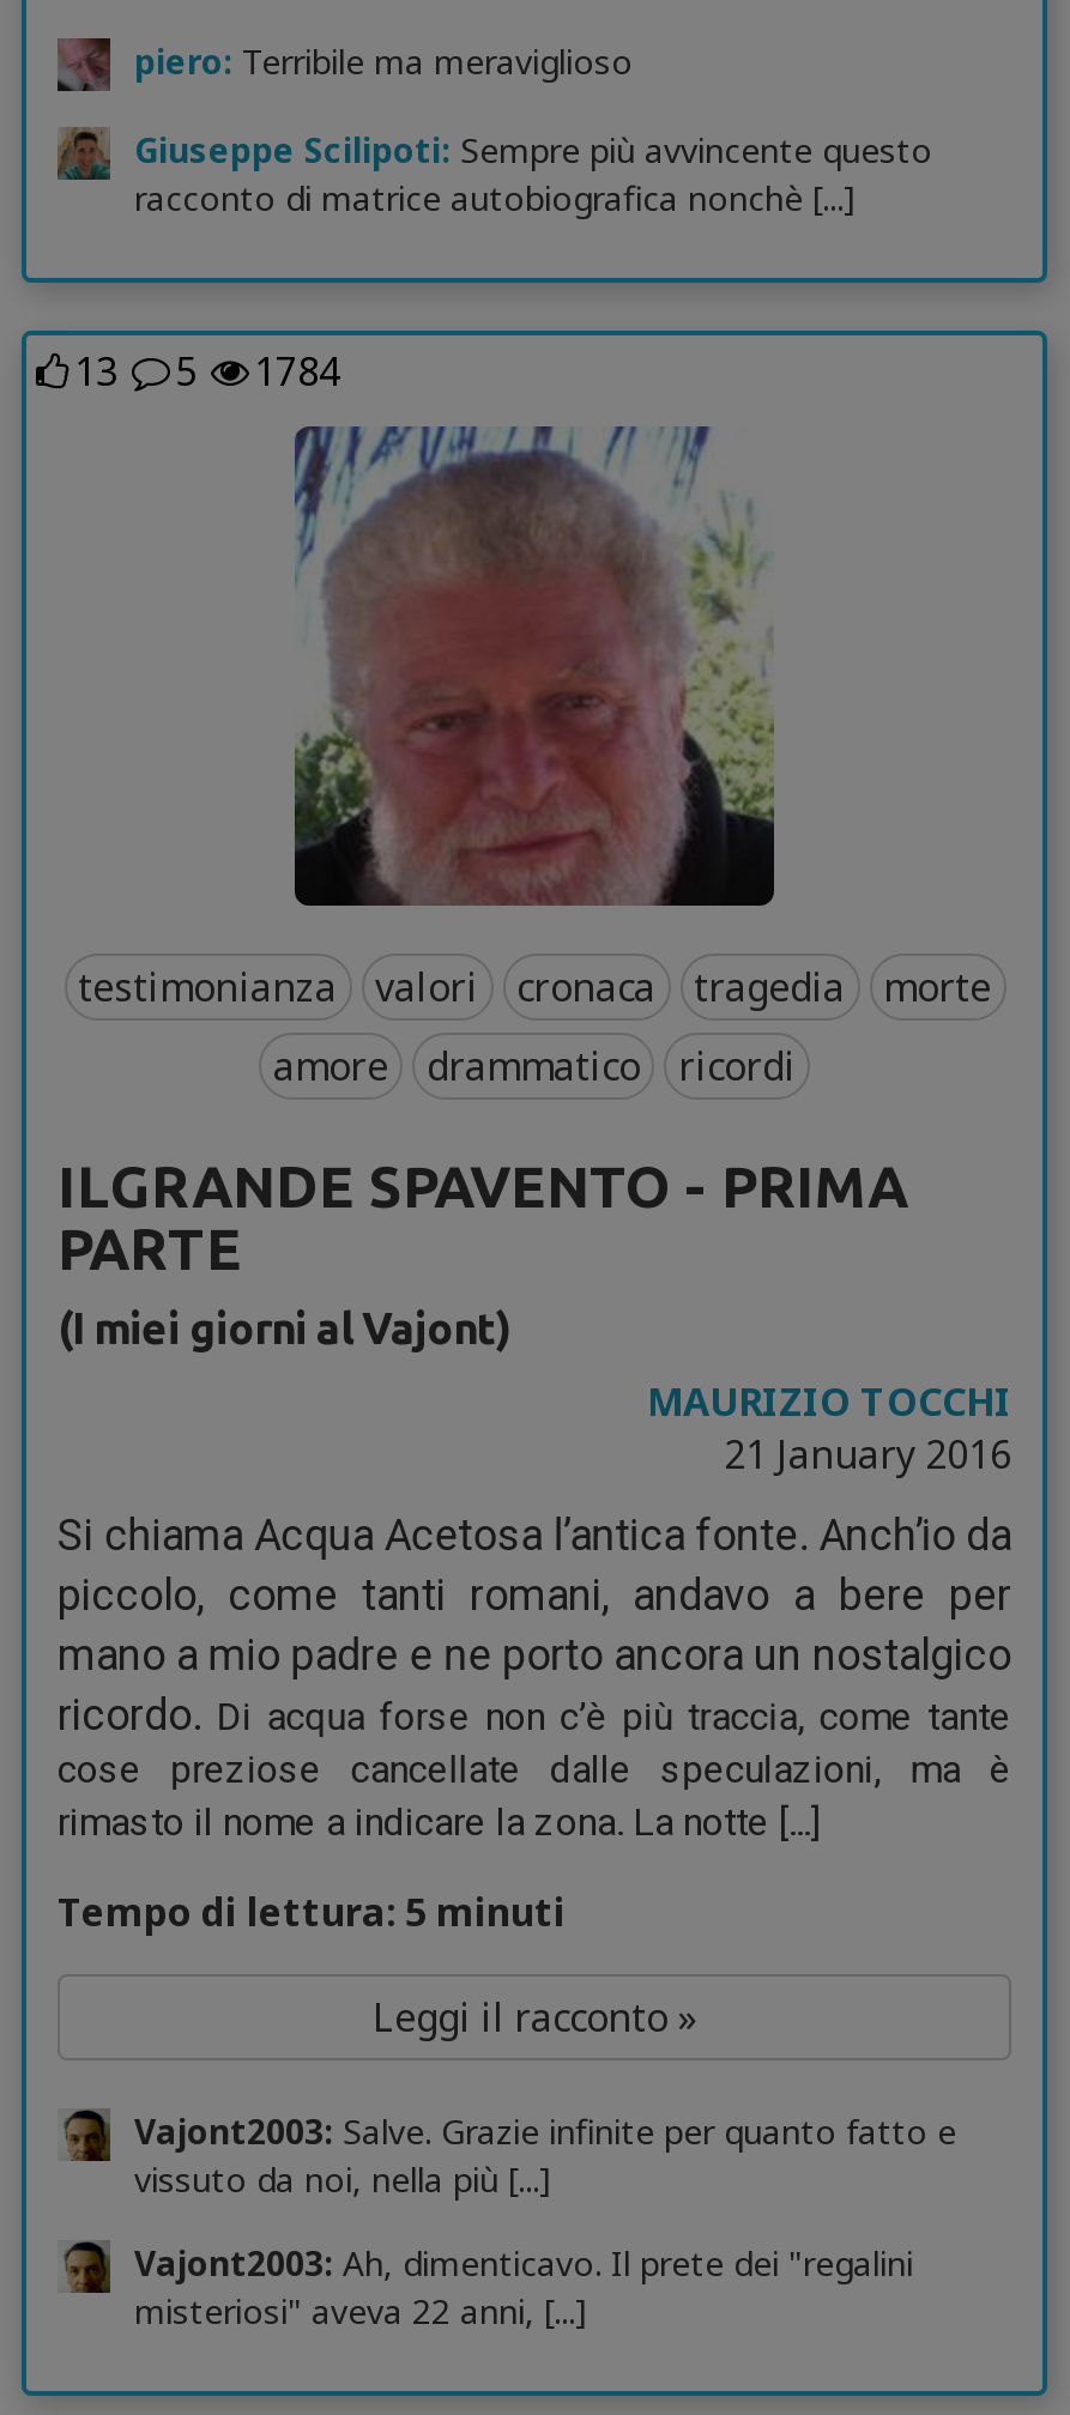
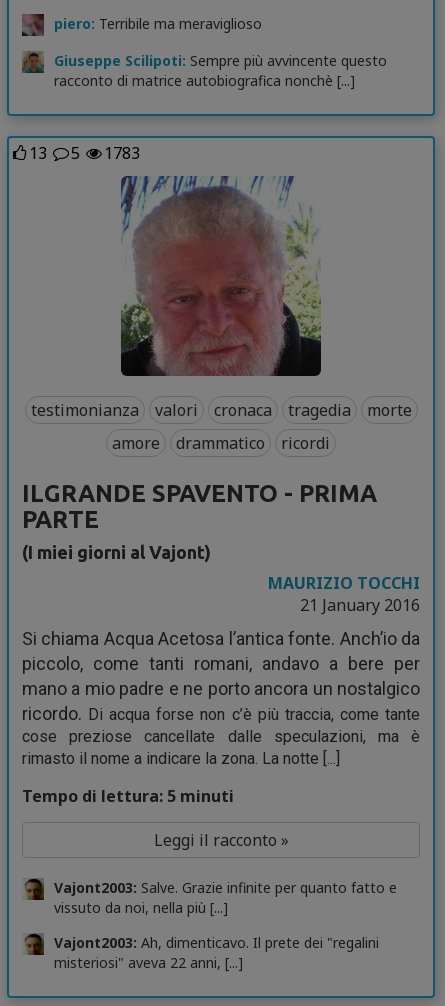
[74,345,340,398] 13 5 1784 -> [29,142,140,164] 13 5 1783

